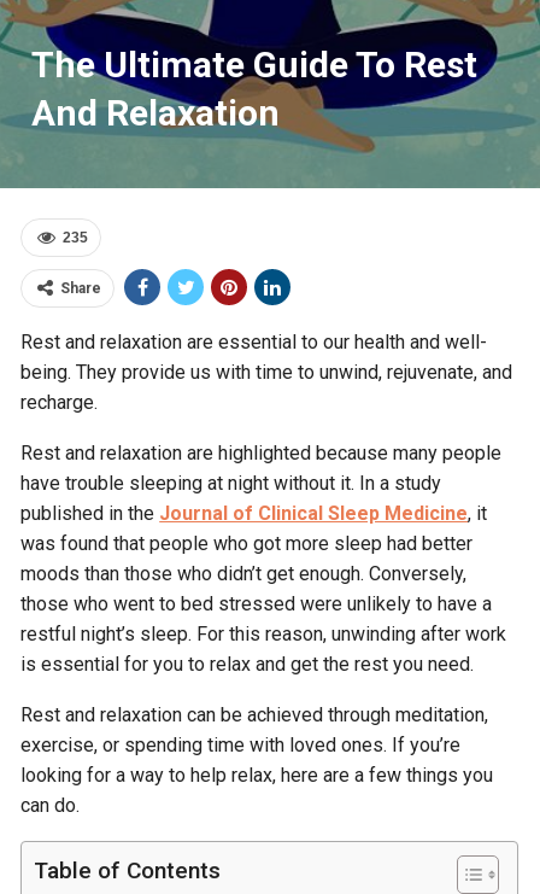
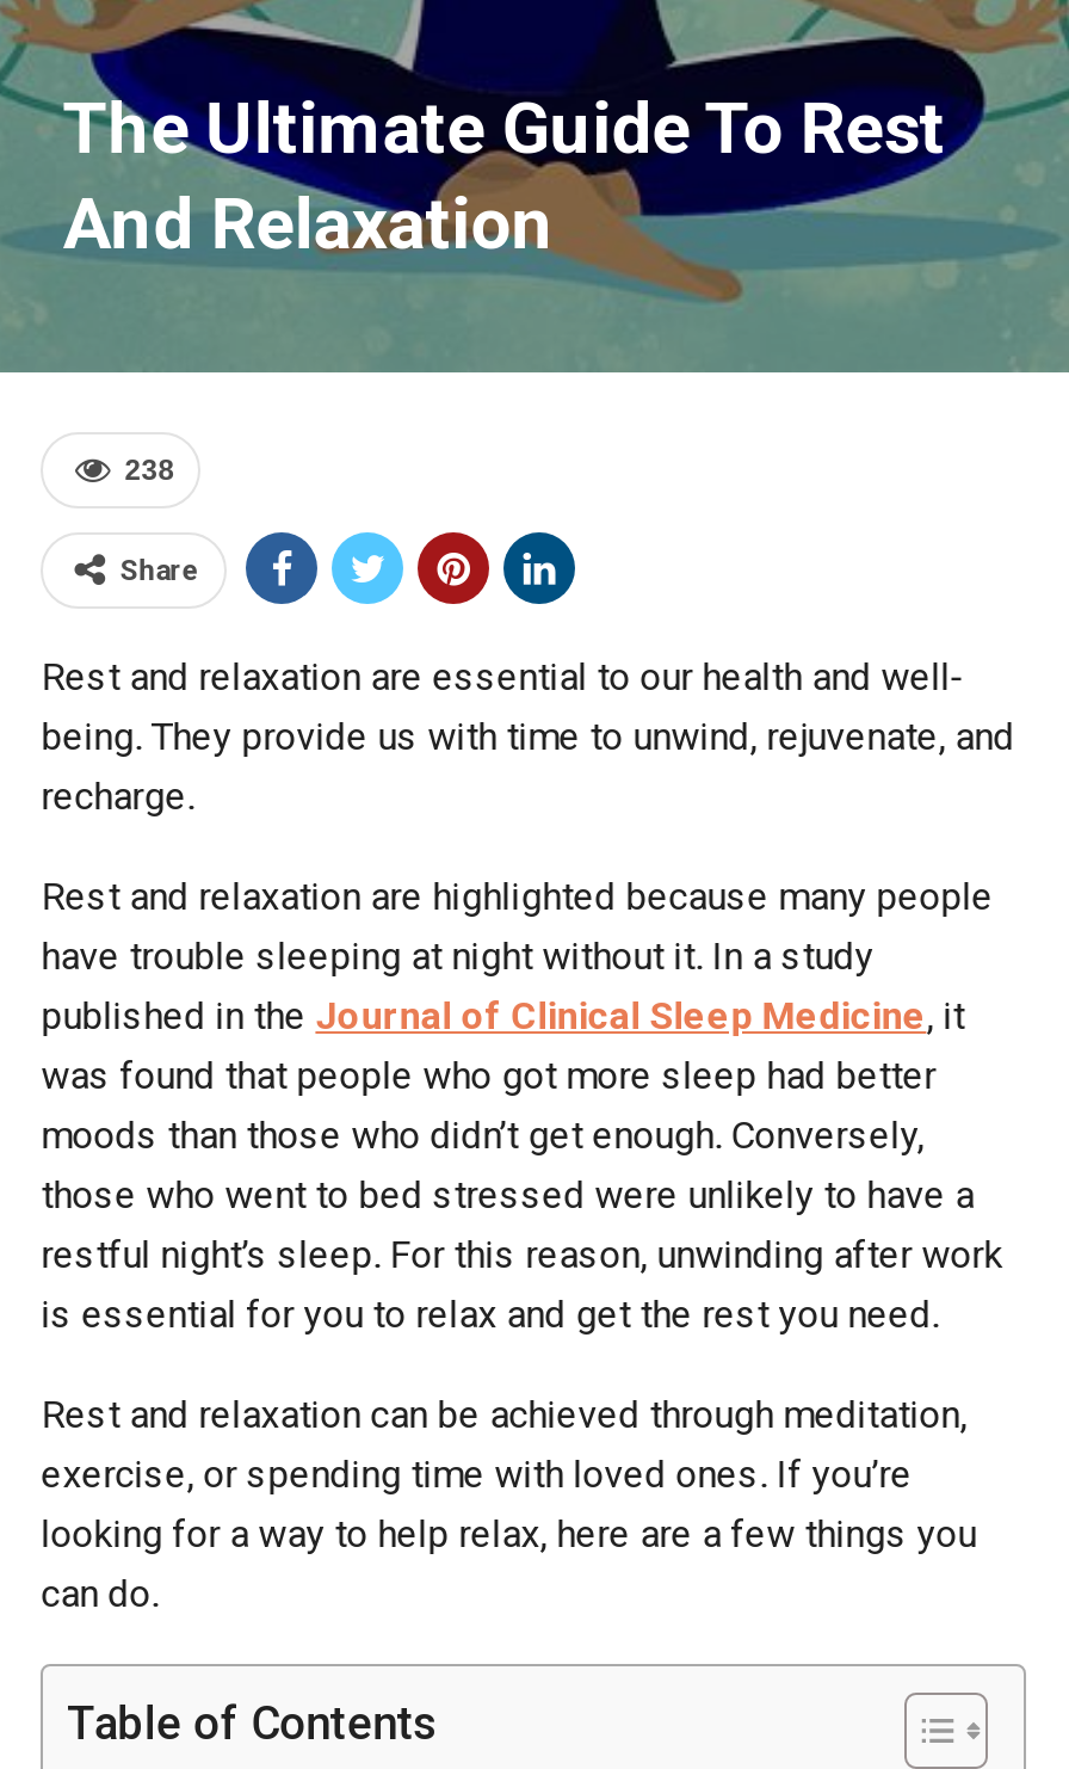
[63,229,88,246] 235 -> [125,454,175,487] 238

